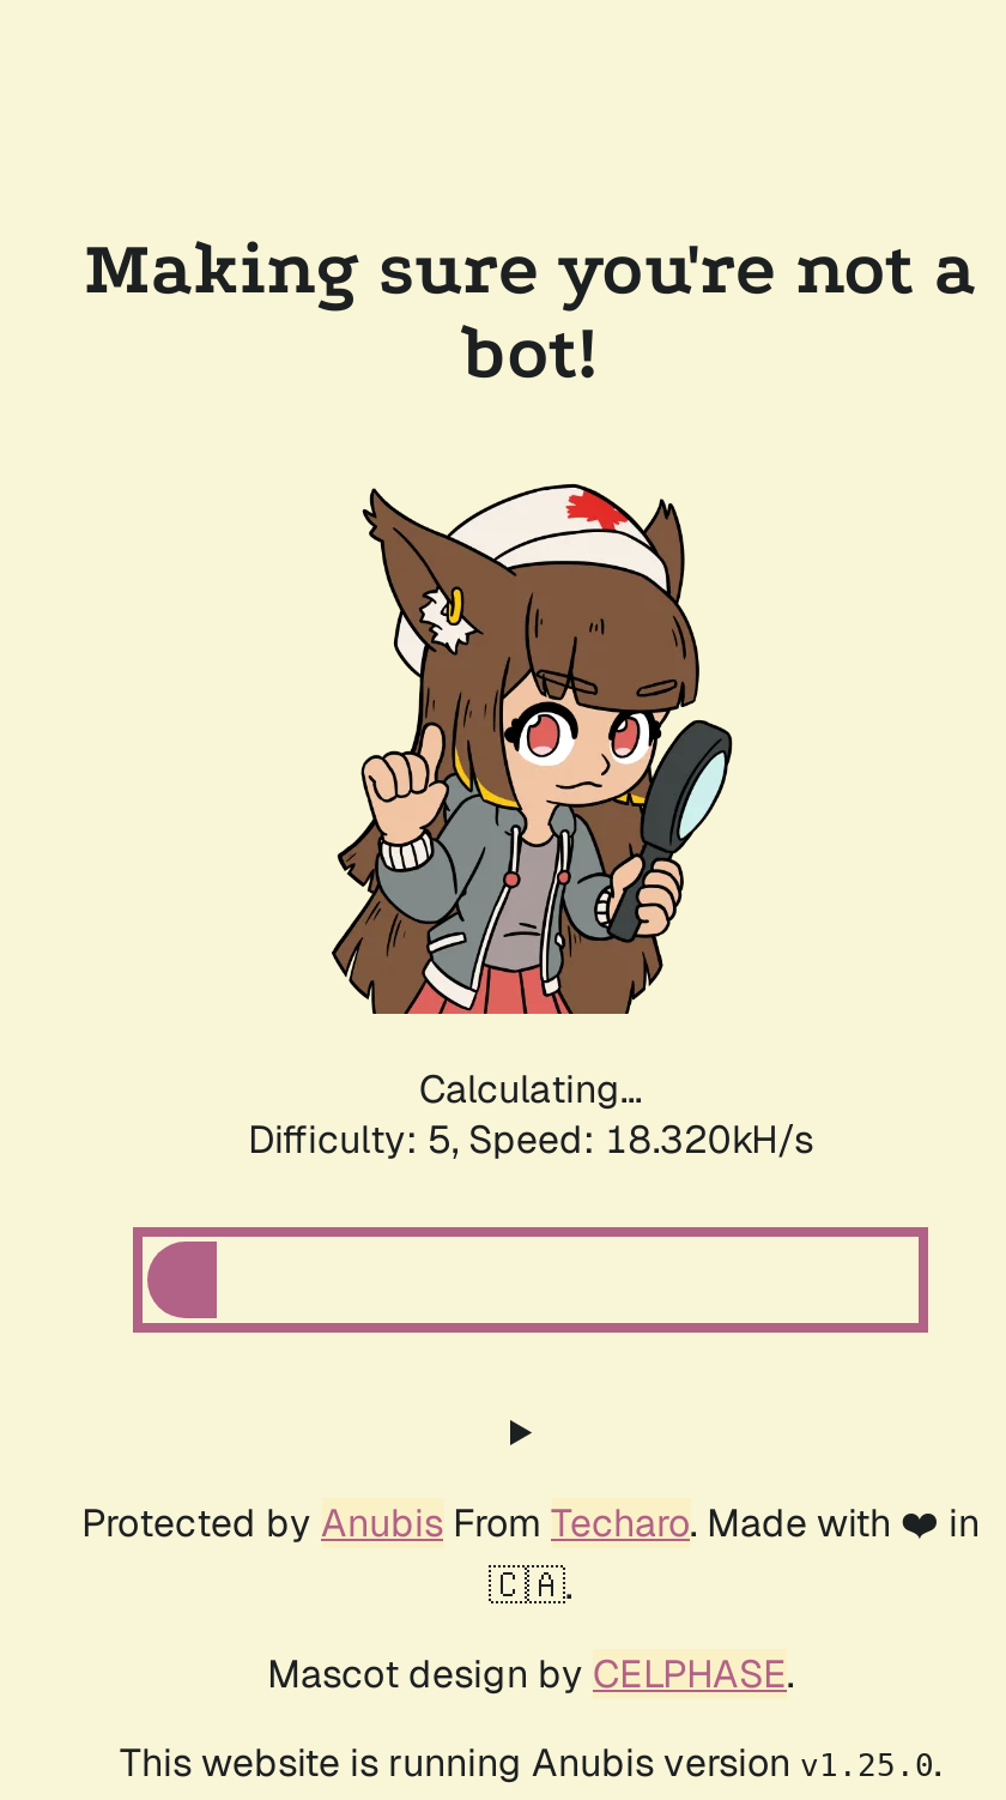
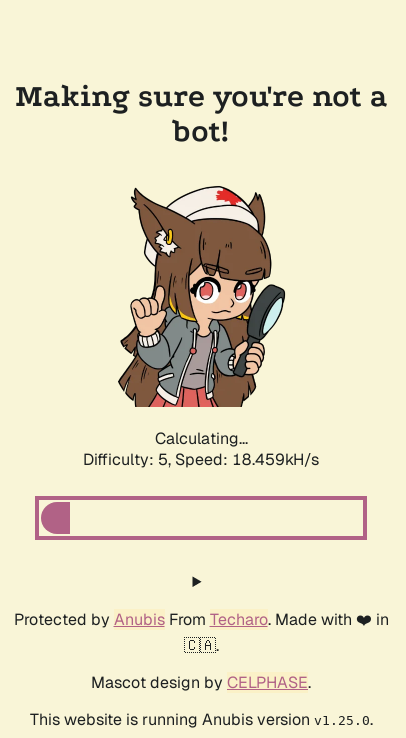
[248,1115,813,1165] Difficulty: 5, Speed: 18.320kH/s -> [83,449,319,470] Difficulty: 5, Speed: 18.459kH/s

